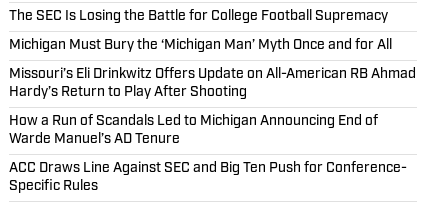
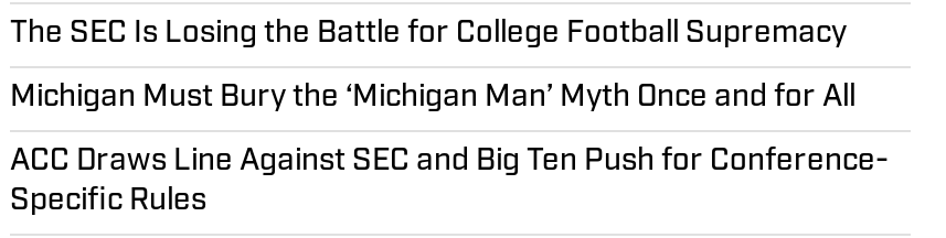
[9,67,416,147] Missouri’s Eli Drinkwitz Offers Update on All-American RB Ahmad | Hardy’s Return to Play After Shooting | How a Run of Scandals Led to Michigan Announcing End of | Warde Manuel’s AD Tenure -> none

